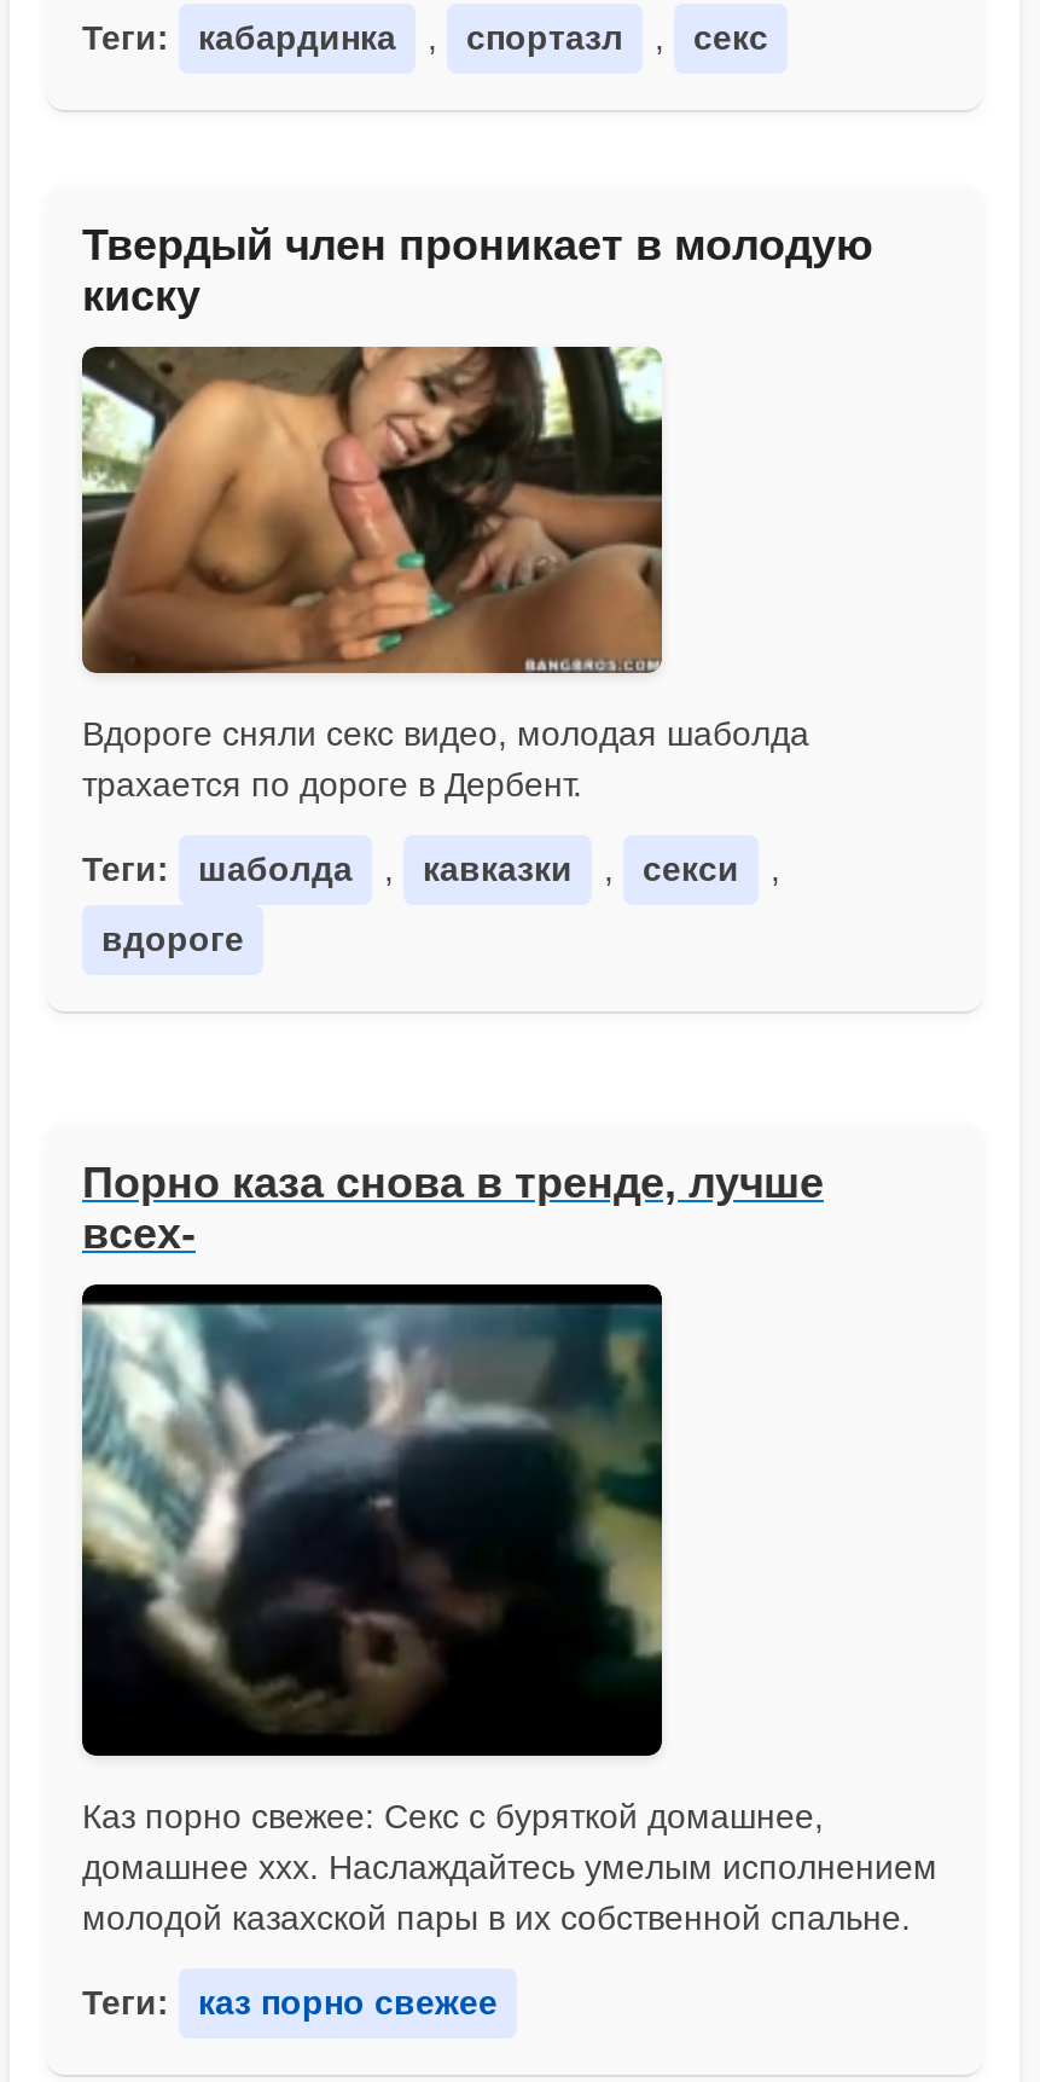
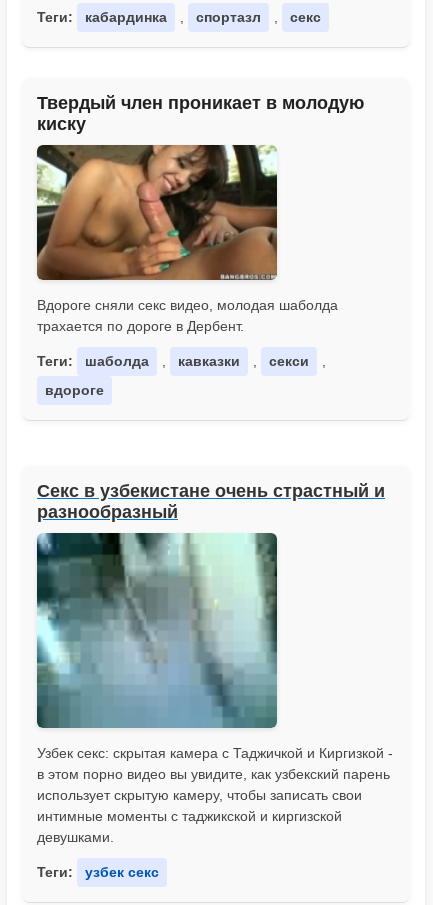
[82,1158,824,1257] Порно каза снова в тренде, лучше | всех- -> [37,481,385,522] Секс в узбекистане очень страстный и | разнообразный
[80,1282,664,1678] [image] -> [36,550,277,729] [image]
[82,1798,937,1938] Каз порно свежее: Секс с буряткой домашнее, | домашнее ххх. Наслаждайтесь умелым исполнением | молодой казахской пары в их собственной спальне. -> [37,745,393,845] Узбек секс: скрытая камера с Таджичкой и Киргизкой - | в этом порно видео вы увидите, как узбекский парень | использует скрытую камеру, чтобы записать свои | интимные моменты с таджикской и киргизской | девушками.
[198,1984,498,2022] каз порно свежее -> [85,864,159,880] узбек секс

